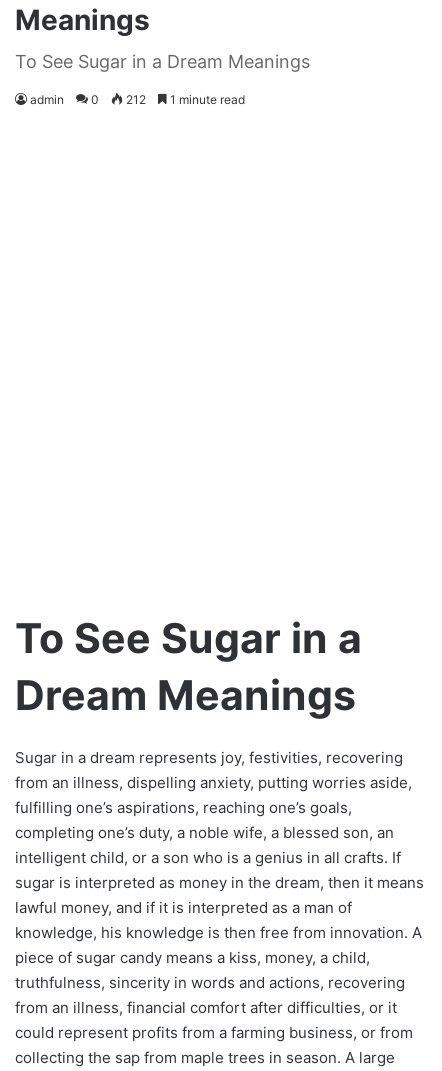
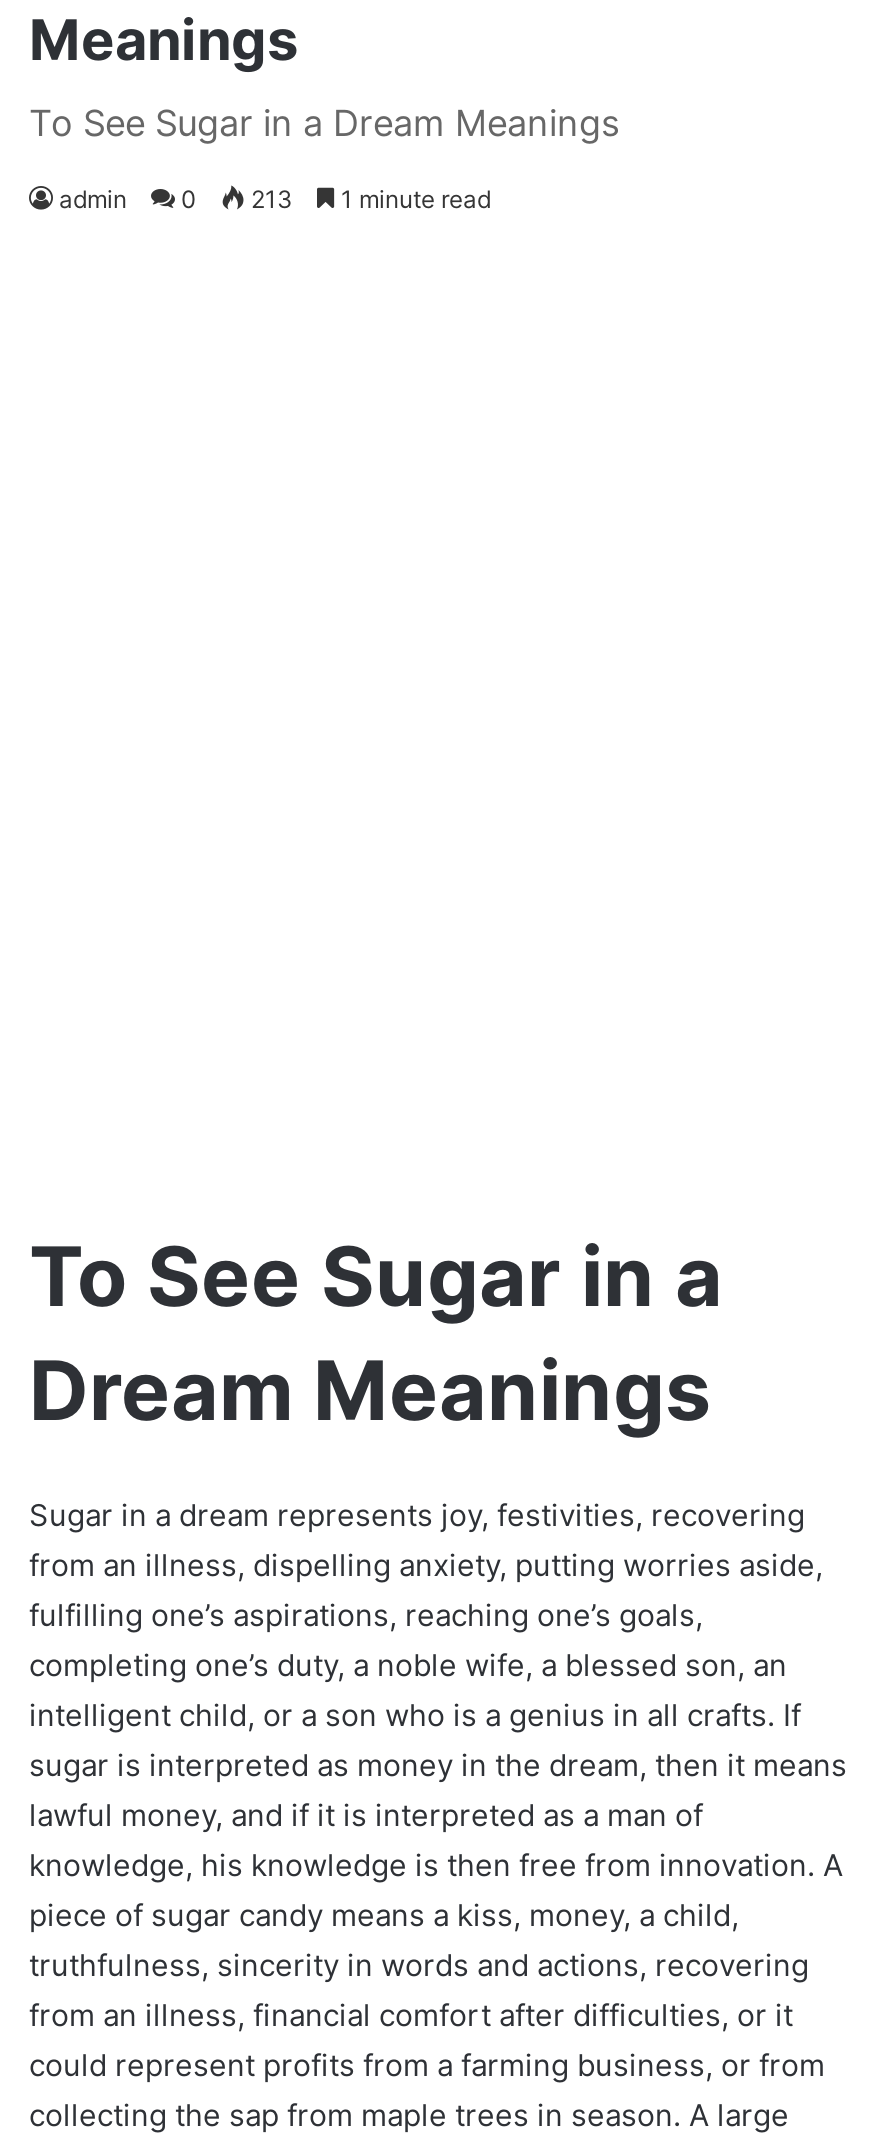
[30,92,245,107] admin 0 212 1 minute read -> [59,184,491,214] admin 0 213 1 minute read

